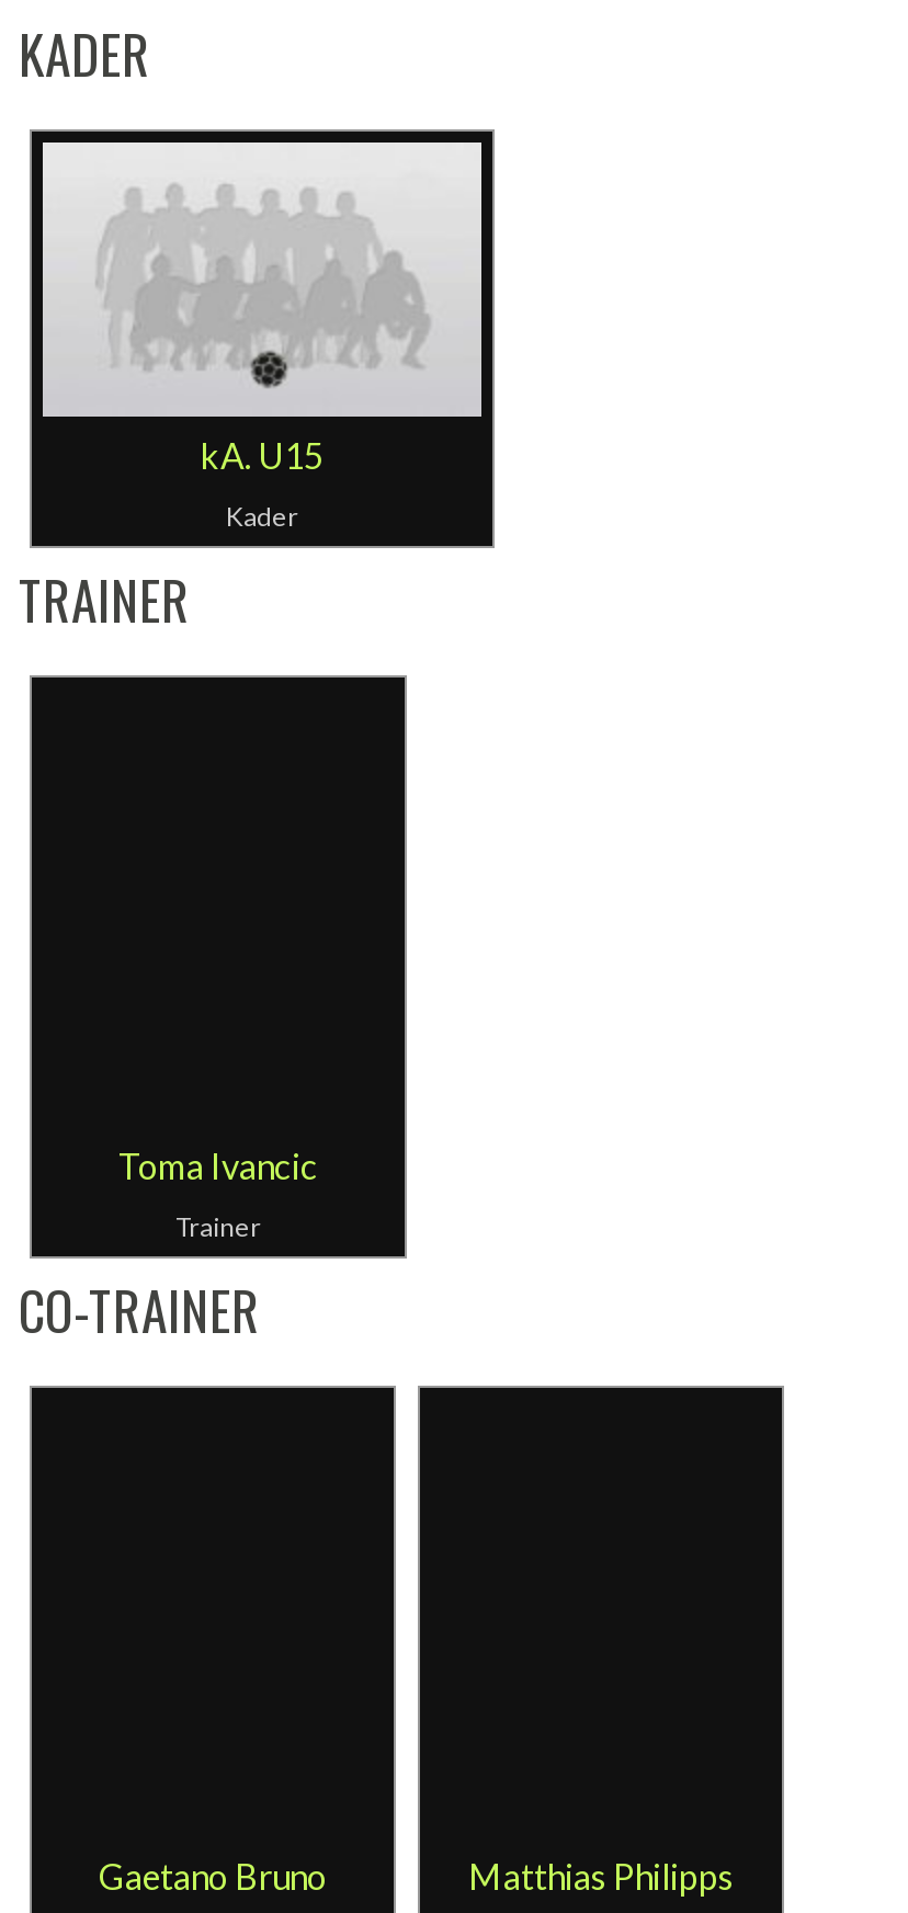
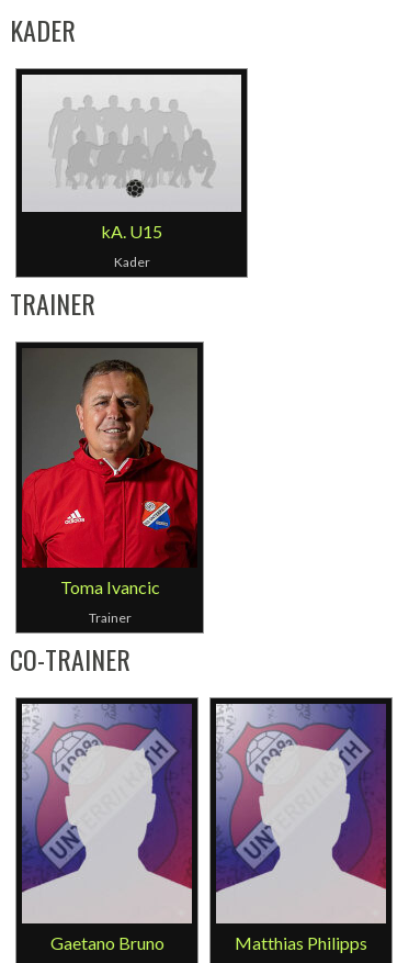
none -> [21,348,198,569] [image]
none -> [21,703,193,925] [image]
none -> [215,703,387,925] [image]

